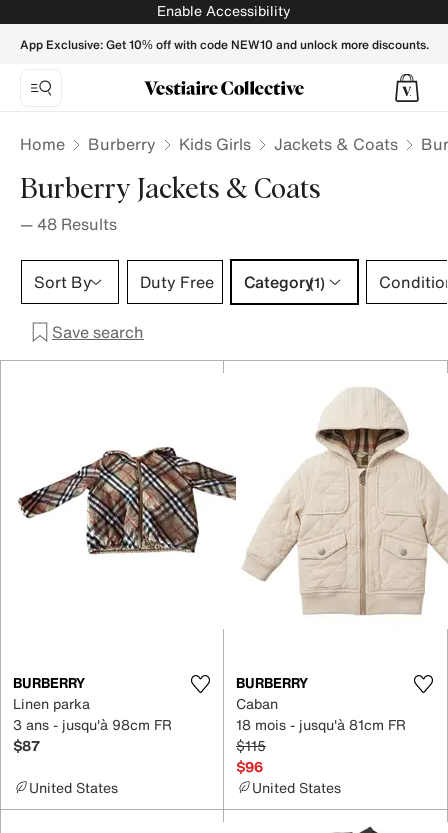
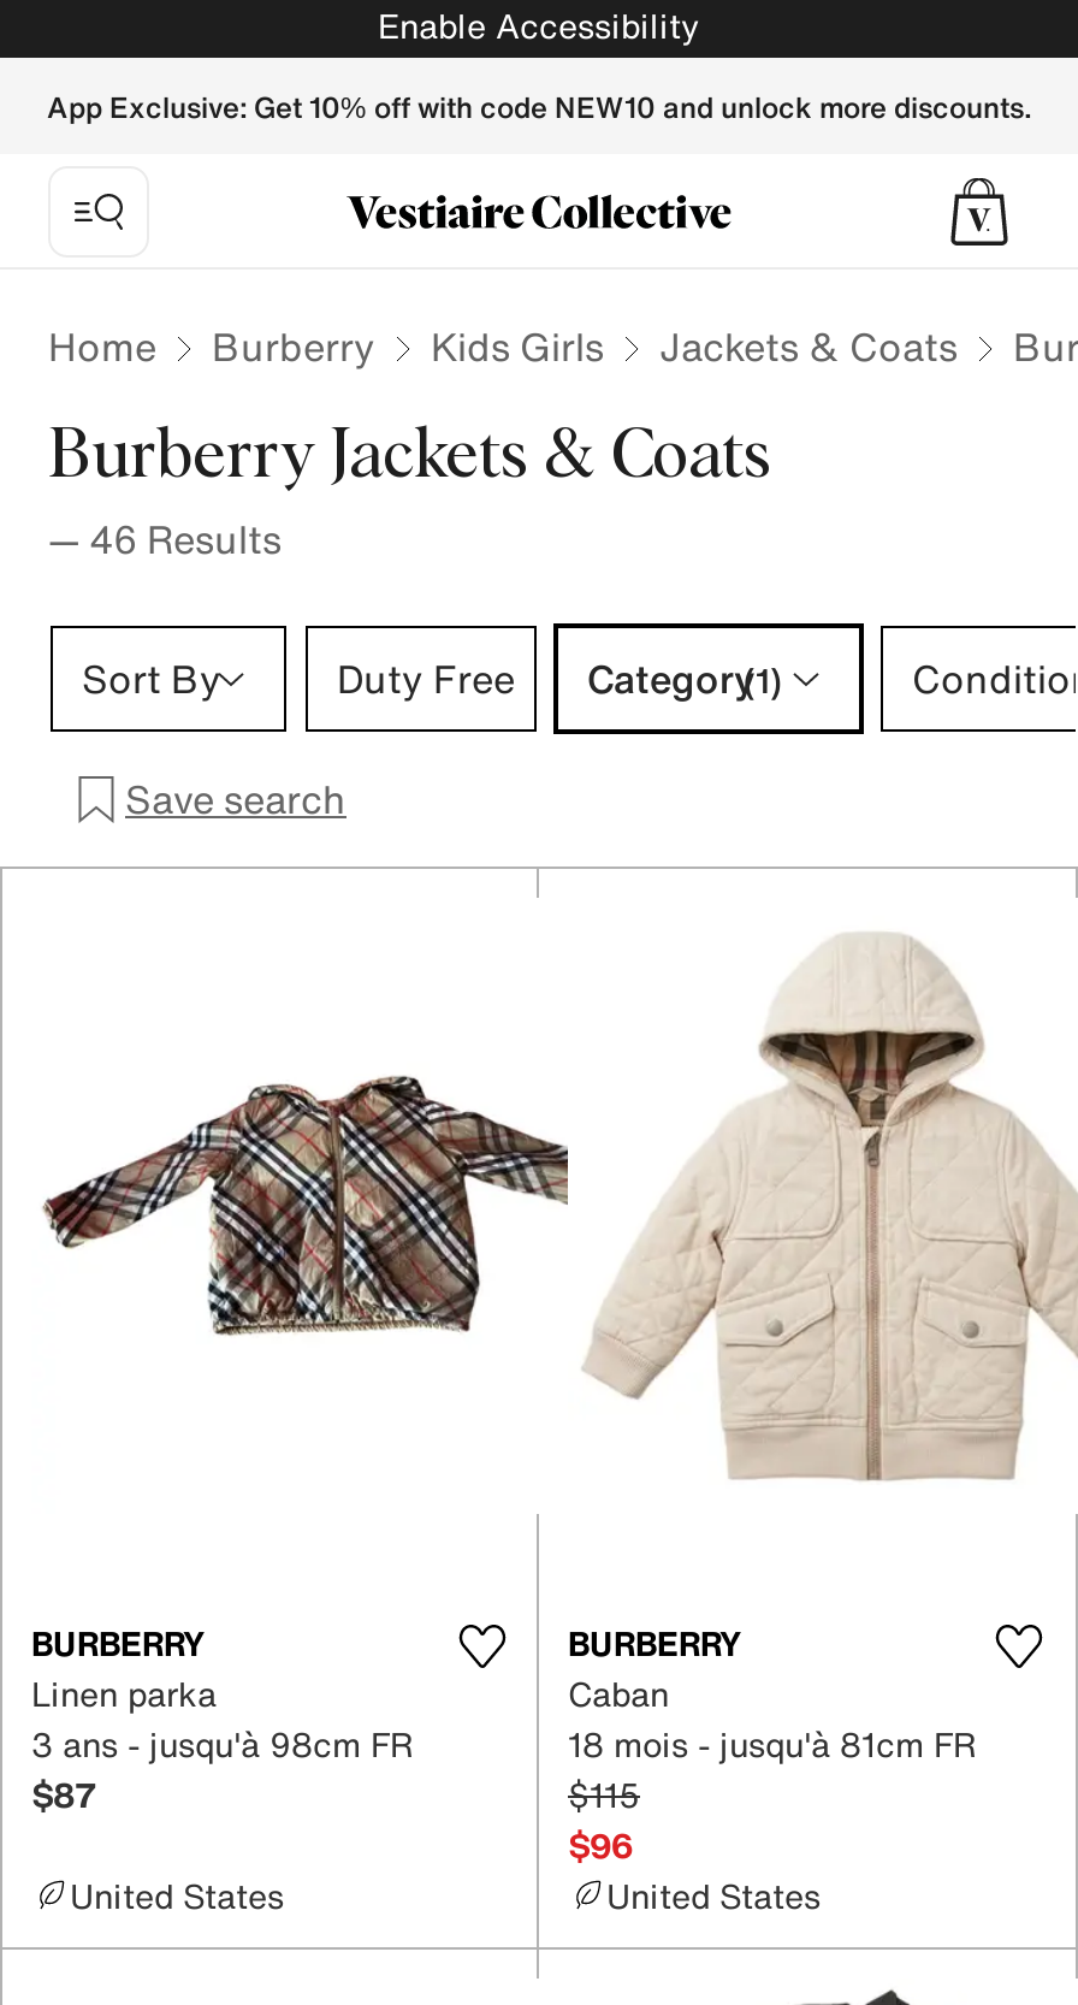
[20,212,117,236] — 48 Results -> [48,510,282,568] — 46 Results

